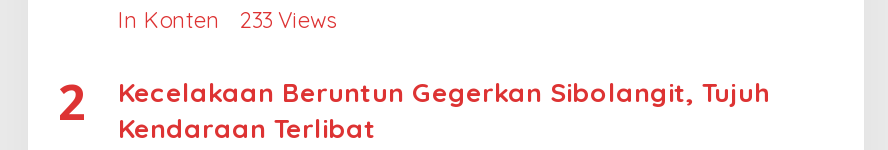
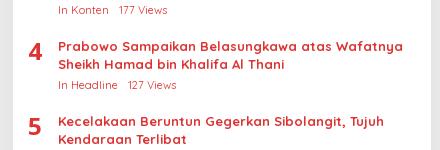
[58,6,336,134] 233 Views | 2 -> [28,3,403,142] 177 Views | 4 | Prabowo Sampaikan Belasungkawa atas Wafatnya | Sheikh Hamad bin Khalifa Al Thani | In Headline | 127 Views | 5

